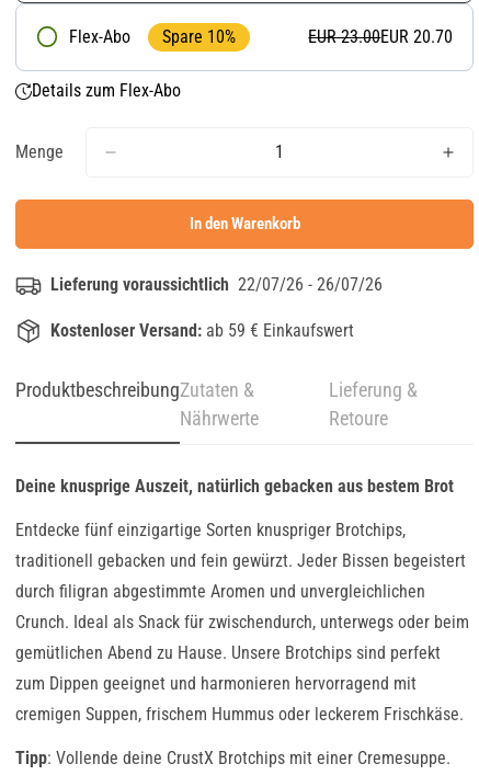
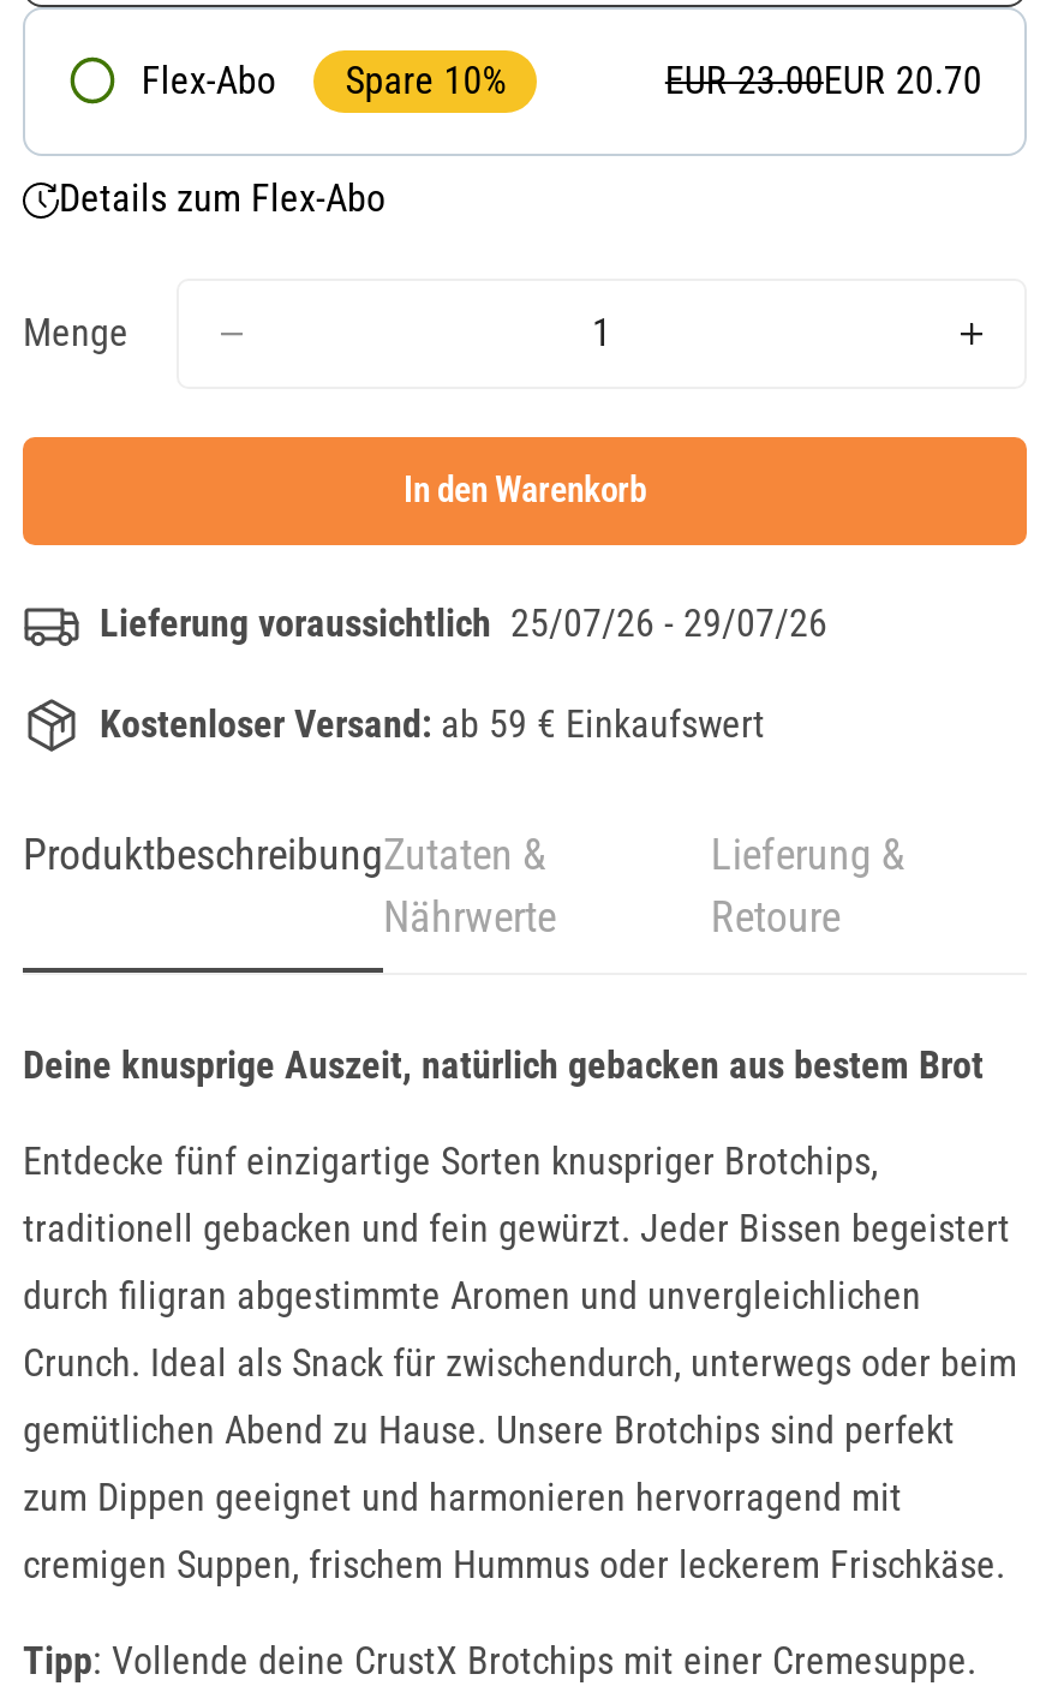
[50,274,383,295] Lieferung voraussichtlich 22/07/26 - 26/07/26 -> [100,601,827,647] Lieferung voraussichtlich 25/07/26 - 29/07/26

